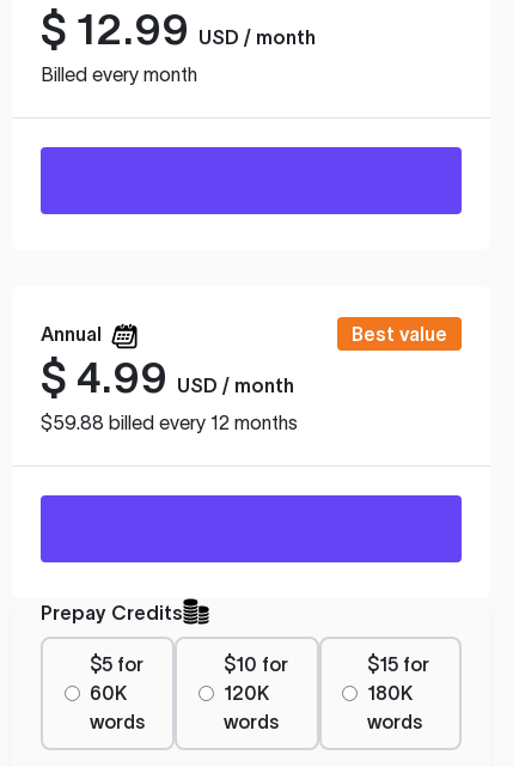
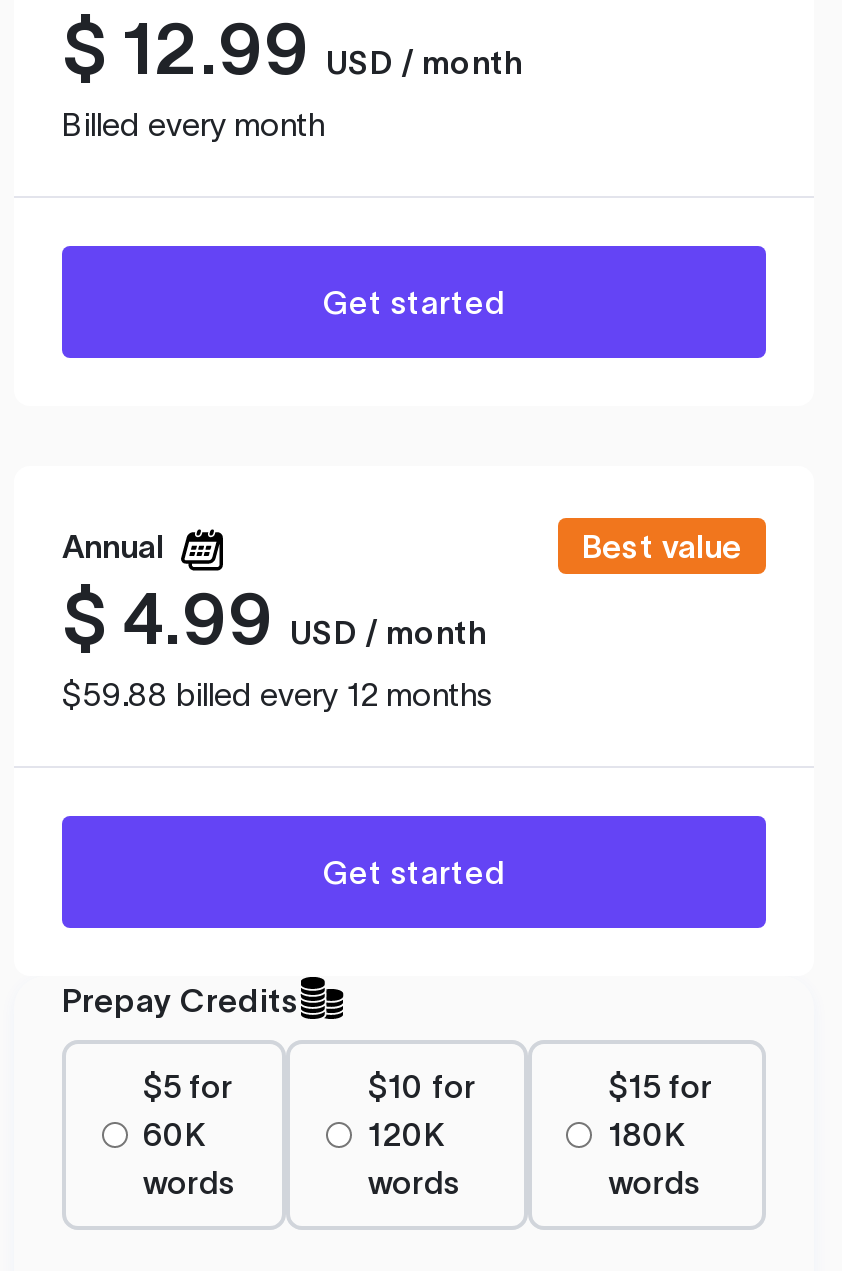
none -> [323,283,505,319] Get started
none -> [323,853,505,889] Get started

